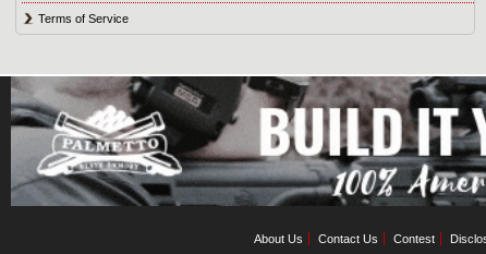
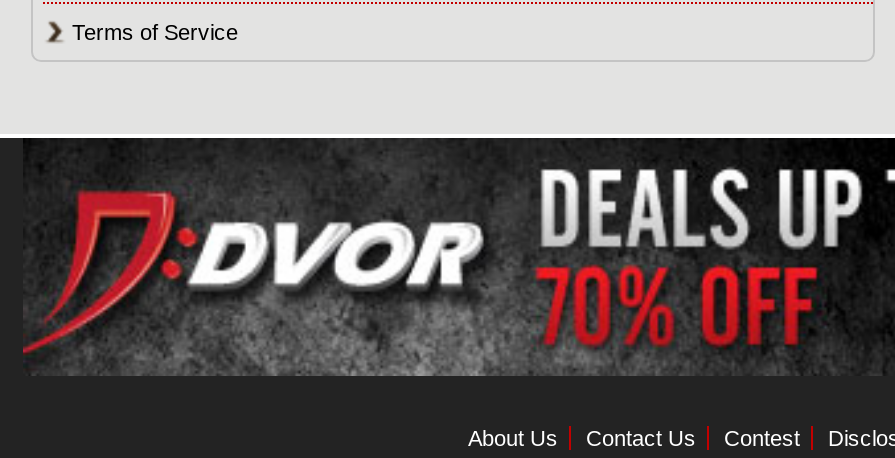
[10,75,483,206] [image] -> [23,136,889,376] [image]

